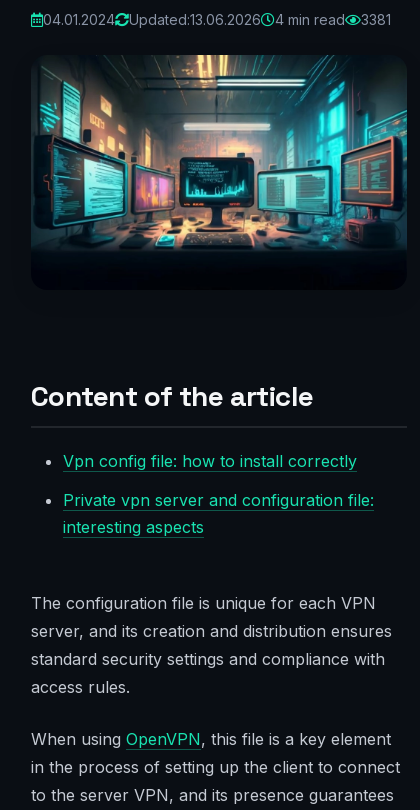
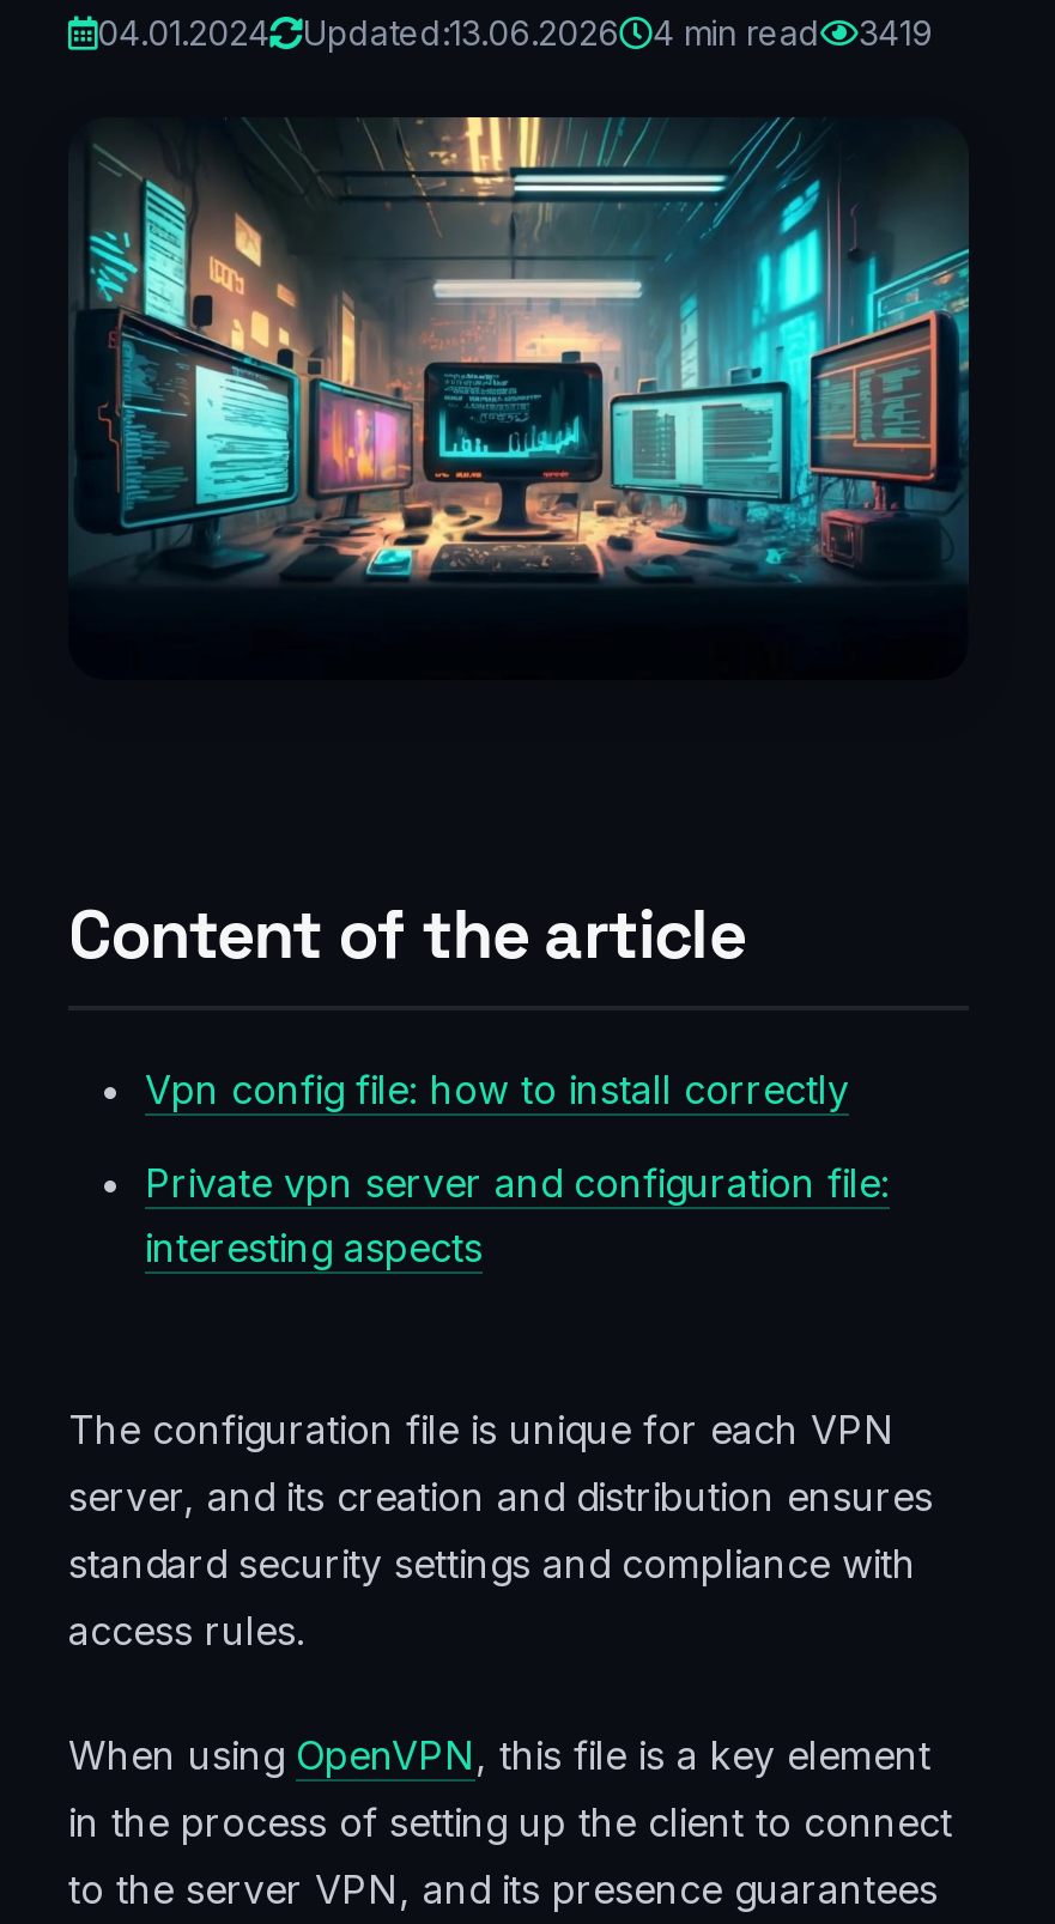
[43,11,391,28] 04.01.2024 Updated:13.06.2026 4 min read 3381 -> [97,12,933,52] 04.01.2024 Updated:13.06.2026 4 min read 3419

